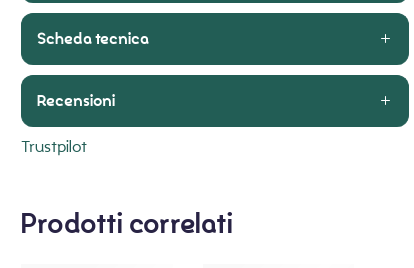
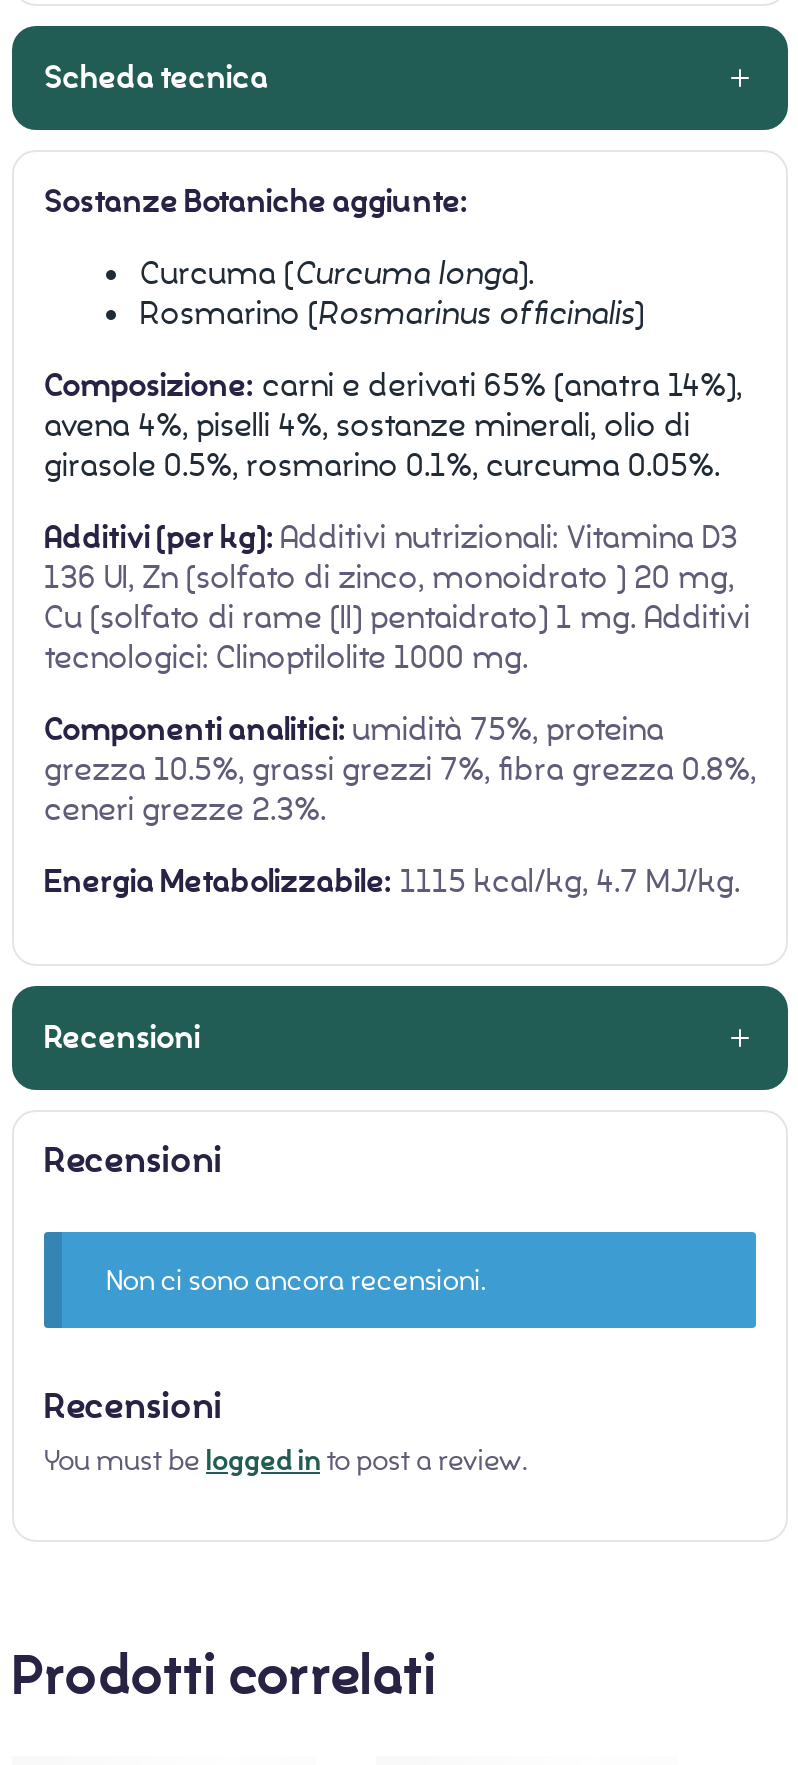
none -> [44,180,756,904] Sostanze Botaniche aggiunte: | Curcuma (Curcuma longa). | Rosmarino (Rosmarinus officinalis) | Composizione: carni e derivati 65% (anatra 14%), | avena 4%, piselli 4%, sostanze minerali, olio di | girasole 0.5%, rosmarino 0.1%, curcuma 0.05%. | Additivi (per kg): Additivi nutrizionali: Vitamina D3 | 136 UI, Zn (solfato di zinco, monoidrato ) 20 mg, | Cu (solfato di rame (II) pentaidrato) 1 mg. Additivi | tecnologici: Clinoptilolite 1000 mg. | Componenti analitici: umidità 75%, proteina | grezza 10.5%, grassi grezzi 7%, fibra grezza 0.8%, | ceneri grezze 2.3%. | Energia Metabolizzabile: 1115 kcal/kg, 4.7 MJ/kg.
[21,136,87,157] Trustpilot -> [44,1136,528,1480] Recensioni | Non ci sono ancora recensioni. | Recensioni | You must be logged in to post a review.

